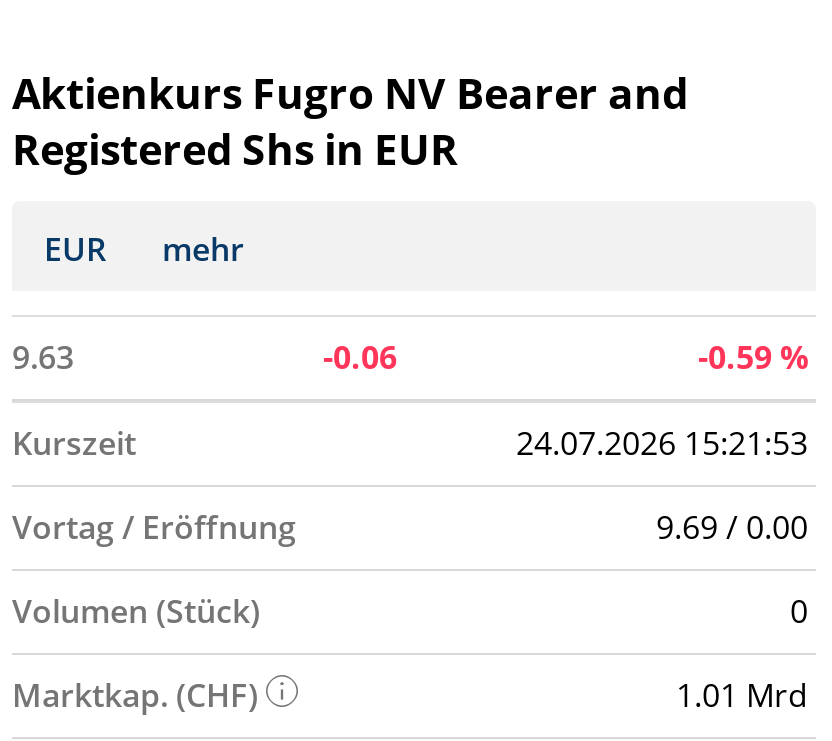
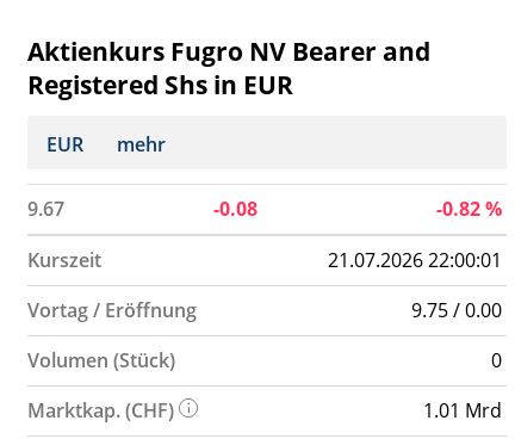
[12,335,74,379] 9.63 -> [27,196,64,222] 9.67
[323,335,397,379] -0.06 -> [213,196,257,222] -0.08
[698,335,808,379] -0.59% -> [436,196,502,222] -0.82%
[516,421,808,465] 24.07.2026 15:21:53 -> [328,247,502,273] 21.07.2026 22:00:01
[656,505,808,549] 9.69 / 0.00 -> [411,297,502,323] 9.75 / 0.00

